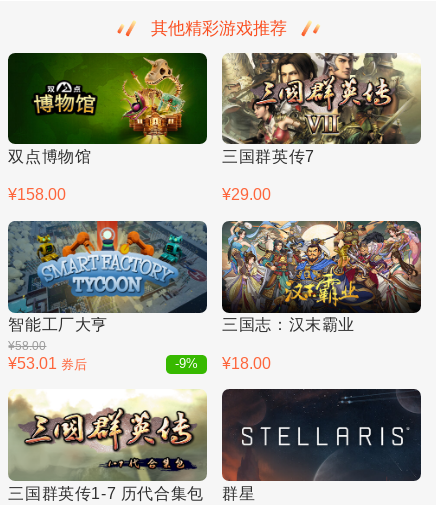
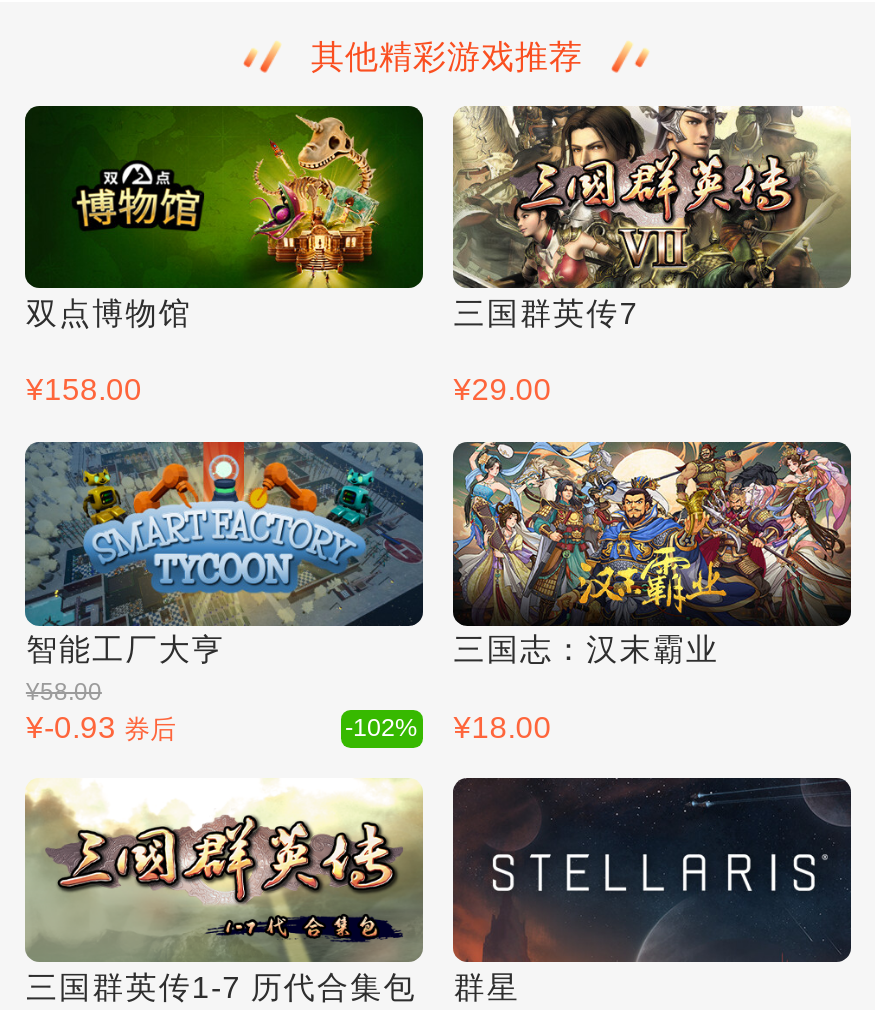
[8,355,87,372] ¥53.01券后 -> [26,709,176,743] ¥-0.93券后
[175,355,271,372] -9% ¥18.00 -> [345,709,552,743] -102% ¥18.00

